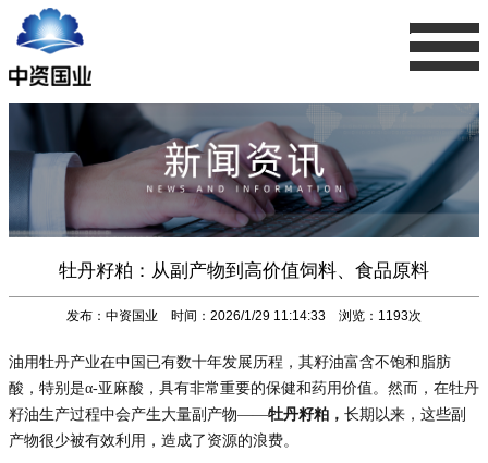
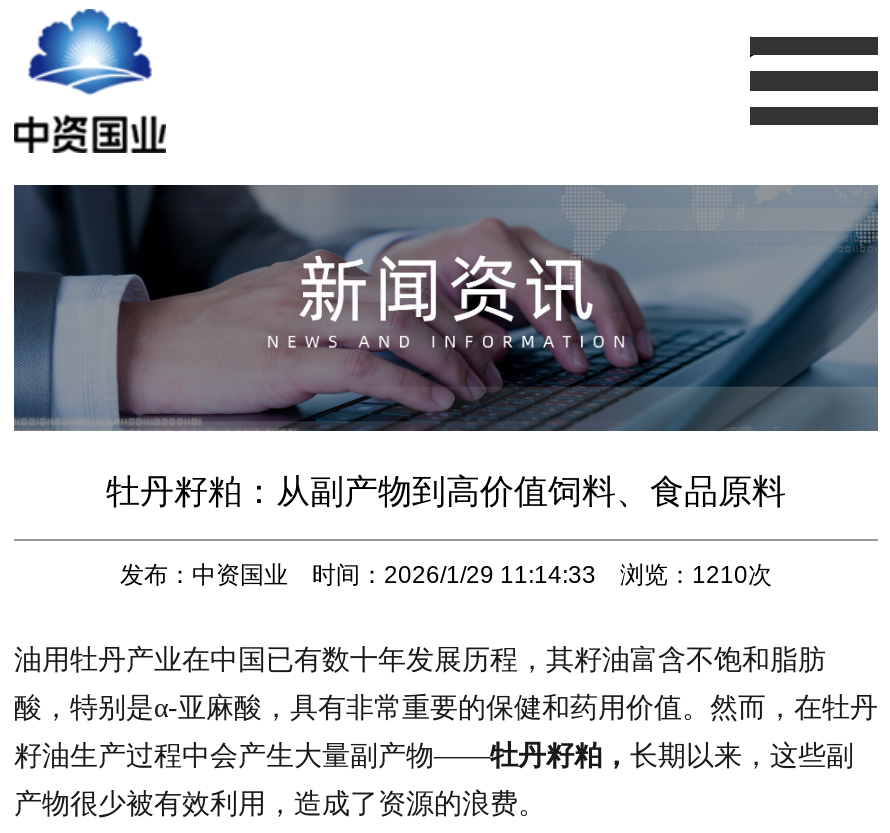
[66,308,422,324] 发布：中资国业 时间：2026/1/29 11:14:33 浏览：1193次 -> [120,561,772,589] 发布：中资国业 时间：2026/1/29 11:14:33 浏览：1210次

